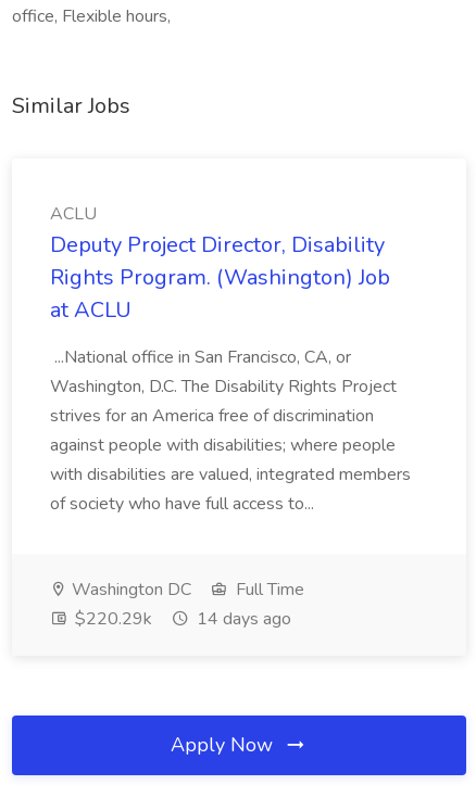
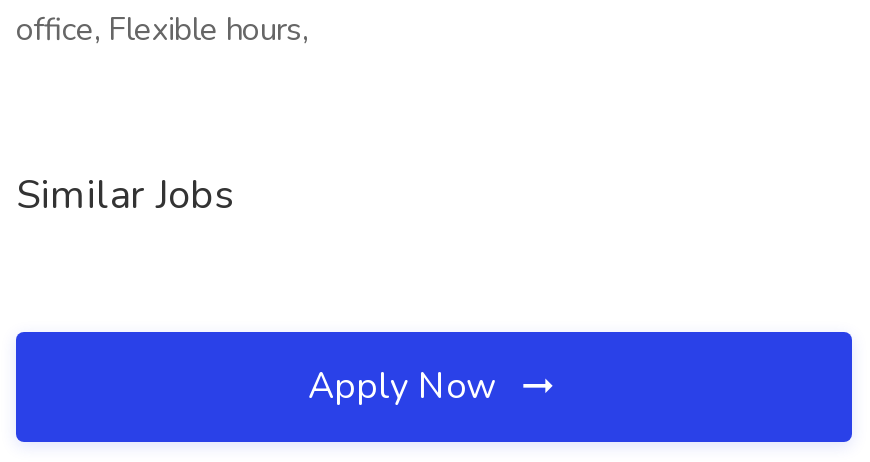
[50,202,411,516] ACLU | Deputy Project Director, Disability | Rights Program. (Washington) Job | at ACLU | ...National office in San Francisco, CA, or | Washington, D.C. The Disability Rights Project | strives for an America free of discrimination | against people with disabilities; where people | with disabilities are valued, integrated members | of society who have full access to... -> none
[67,578,304,631] Washington DC | Full Time | $220.29k | 14 days ago -> none

